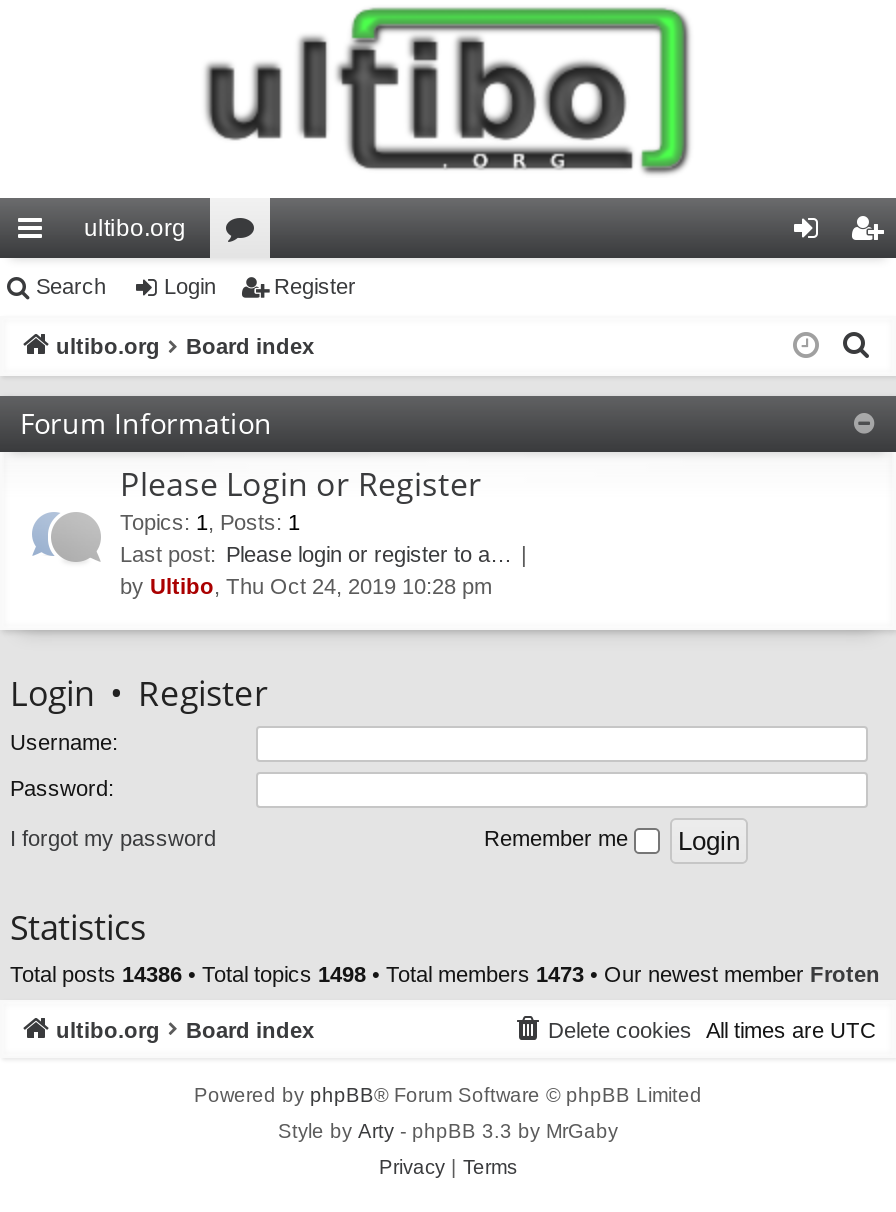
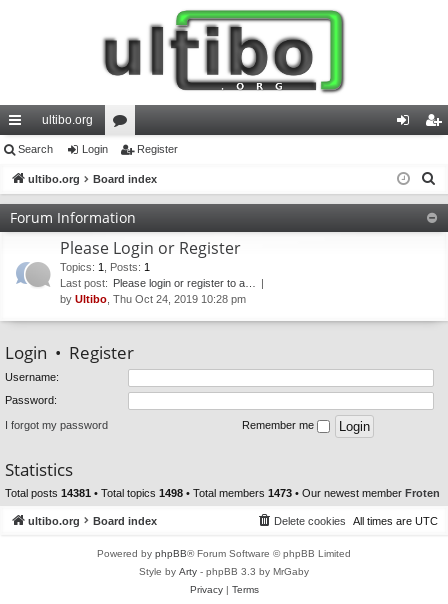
[10,963,880,987] Total posts 14386 • Total topics 1498 • Total members 1473 • Our newest member Froten -> [5,487,440,499] Total posts 14381 • Total topics 1498 • Total members 1473 • Our newest member Froten

